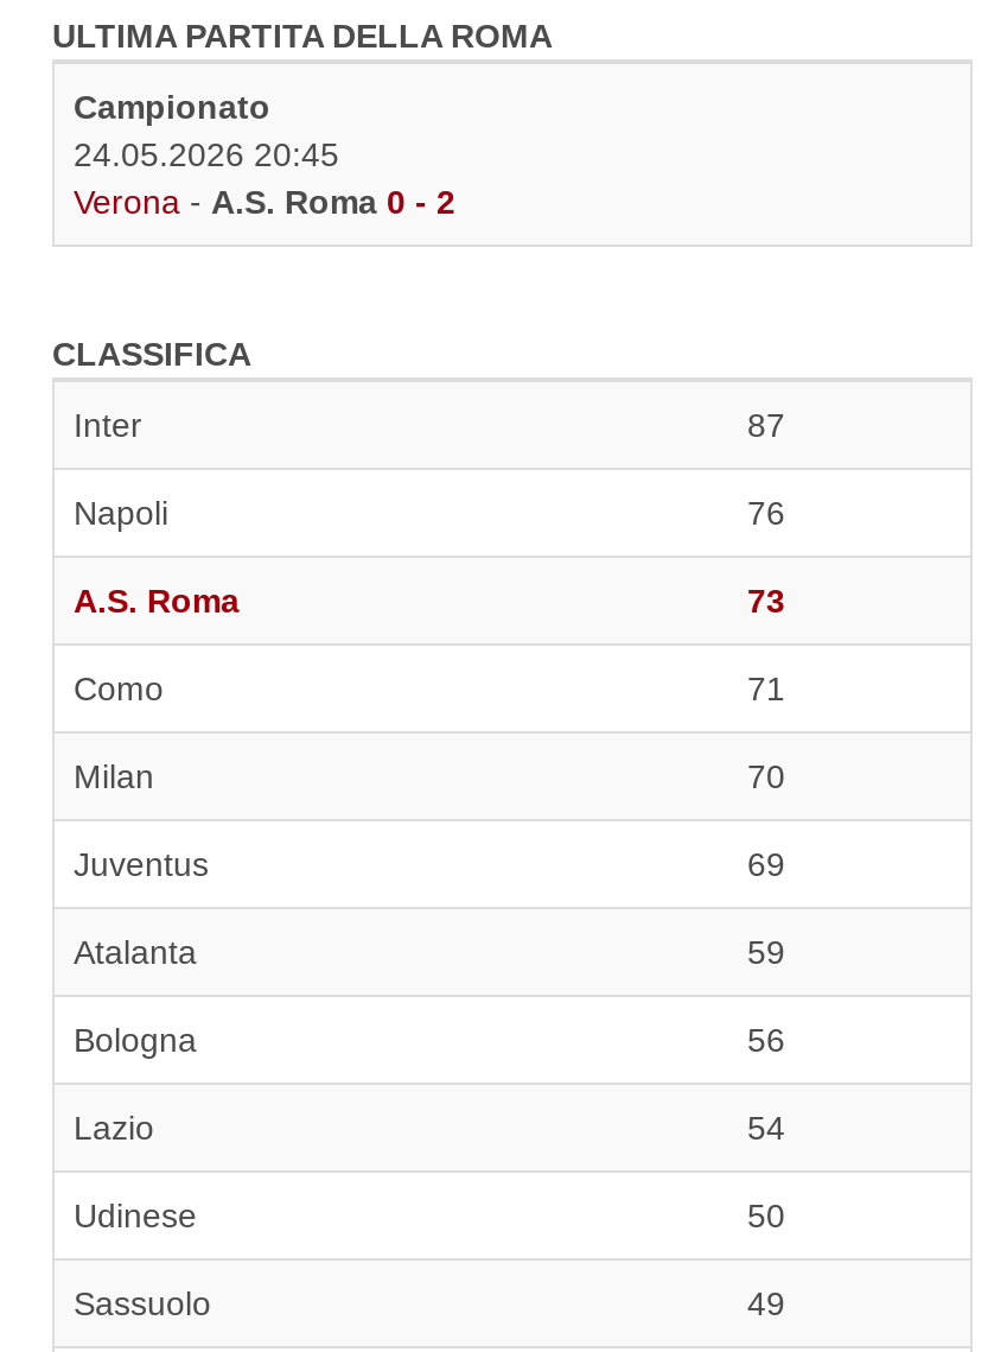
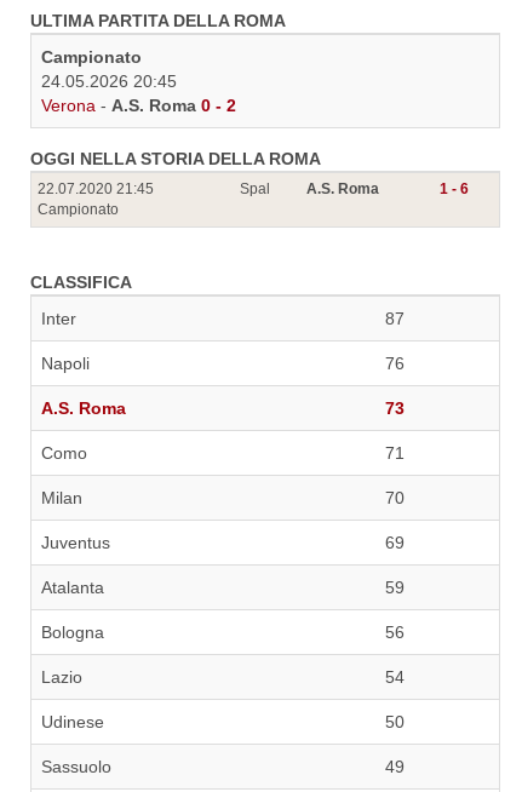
none -> [30,149,321,218] OGGI NELLA STORIA DELLA ROMA | 22.07.2020 21:45 | Campionato
none -> [240,180,469,197] Spal | A.S. Roma | 1 - 6

